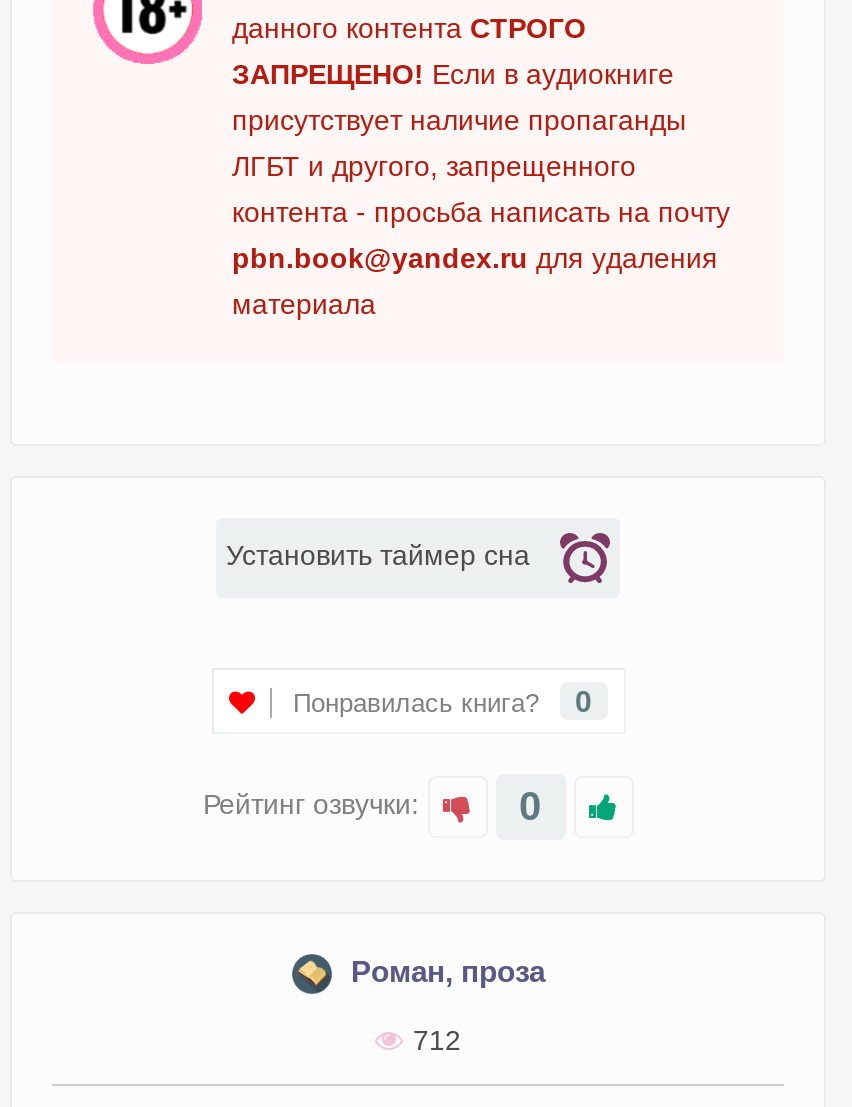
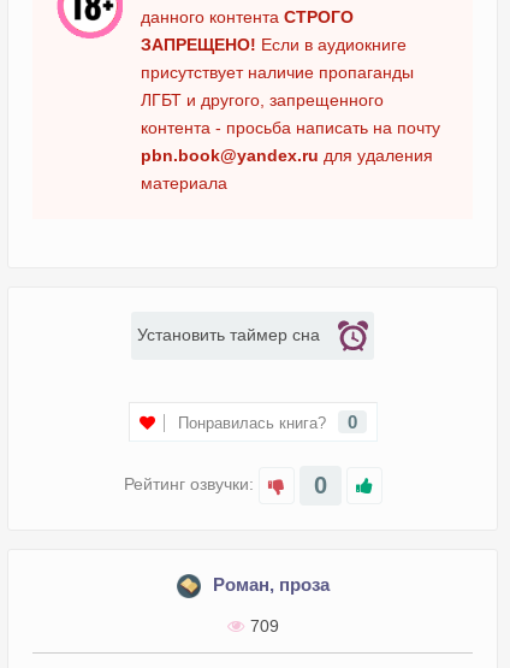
[405,1024,461,1056] 712 -> [245,616,278,636] 709

